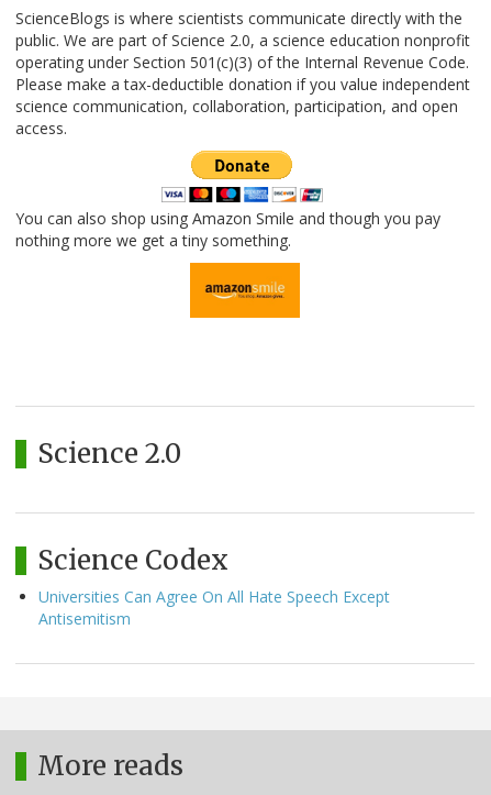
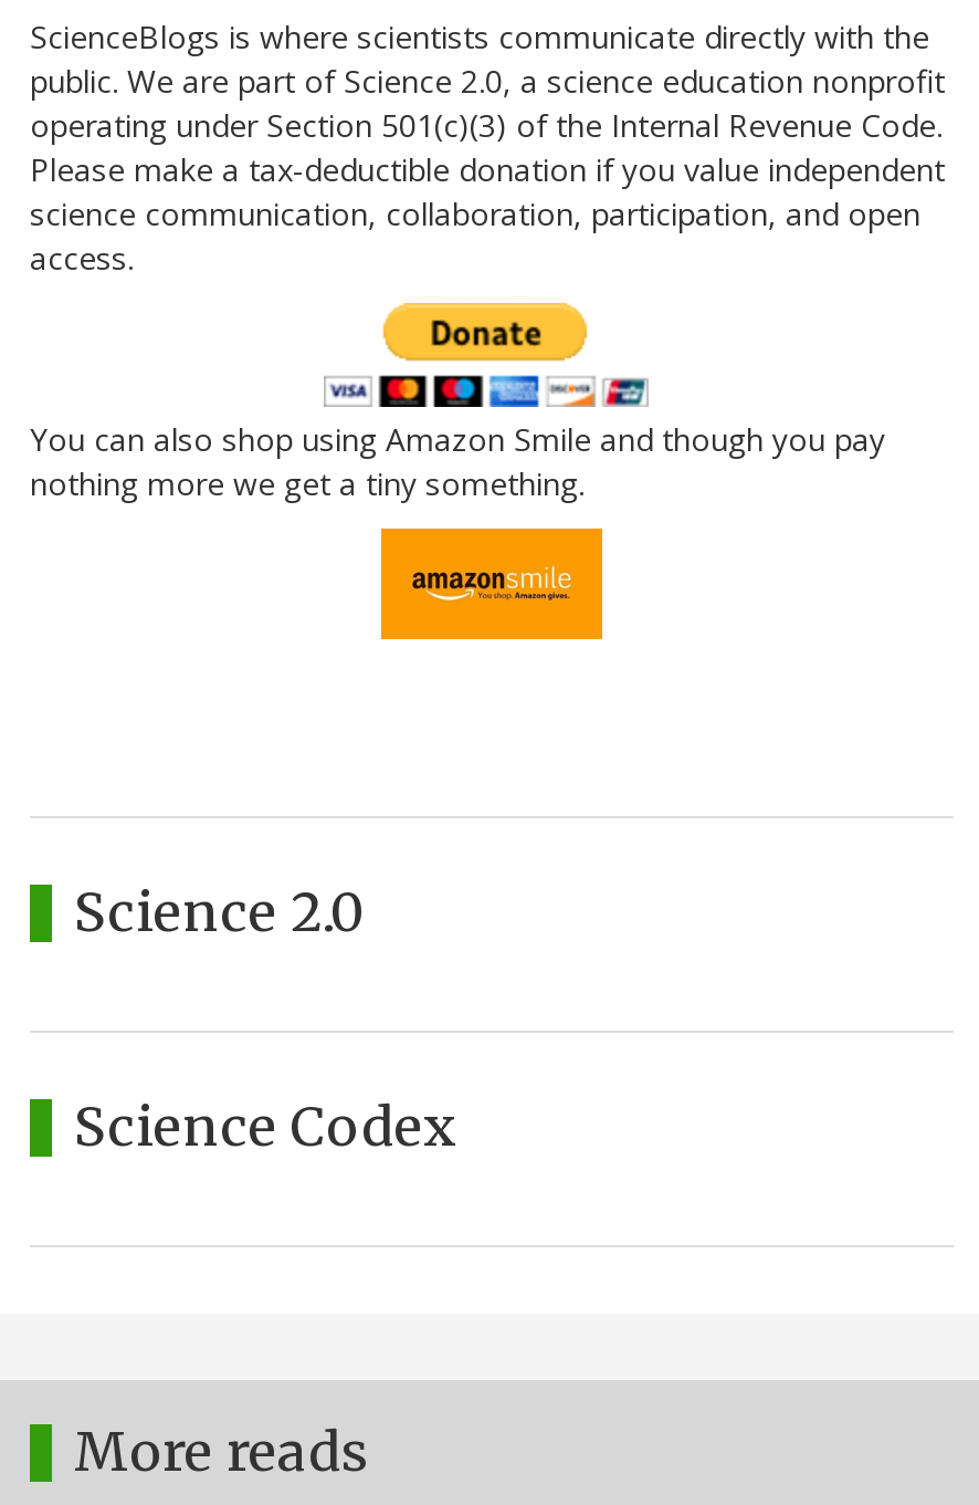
[38,586,390,629] Universities Can Agree On All Hate Speech Except | Antisemitism -> none

